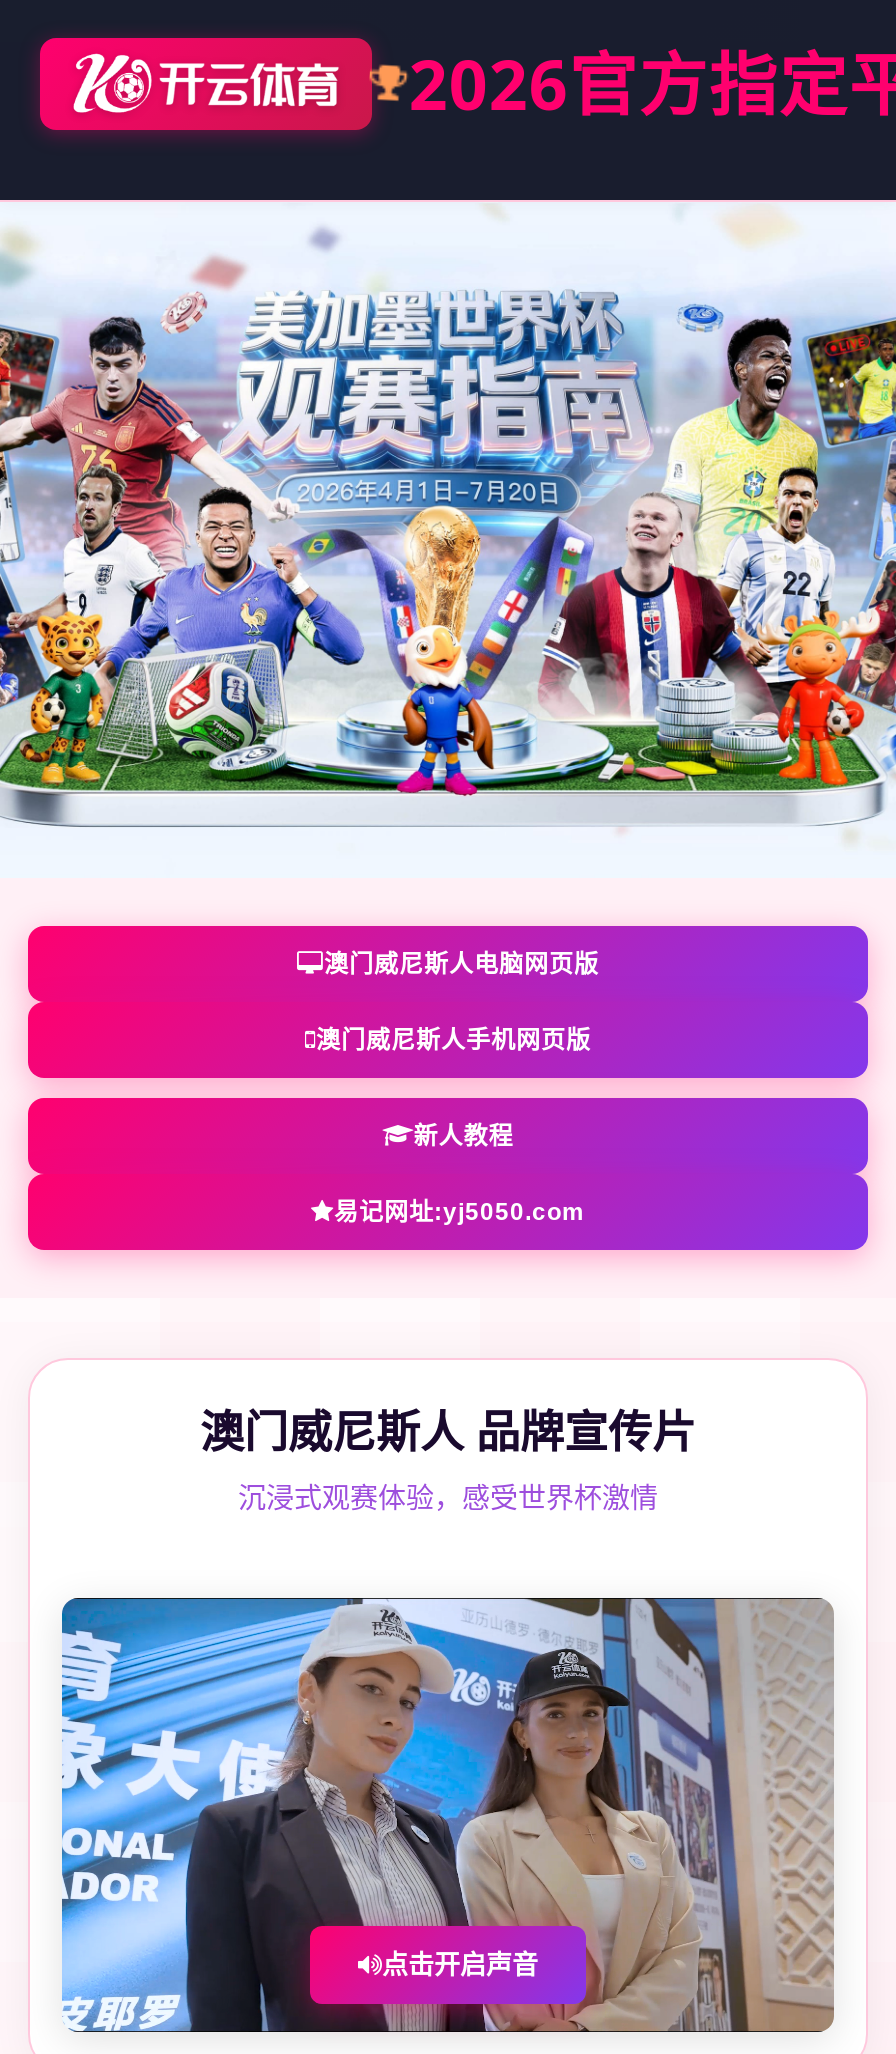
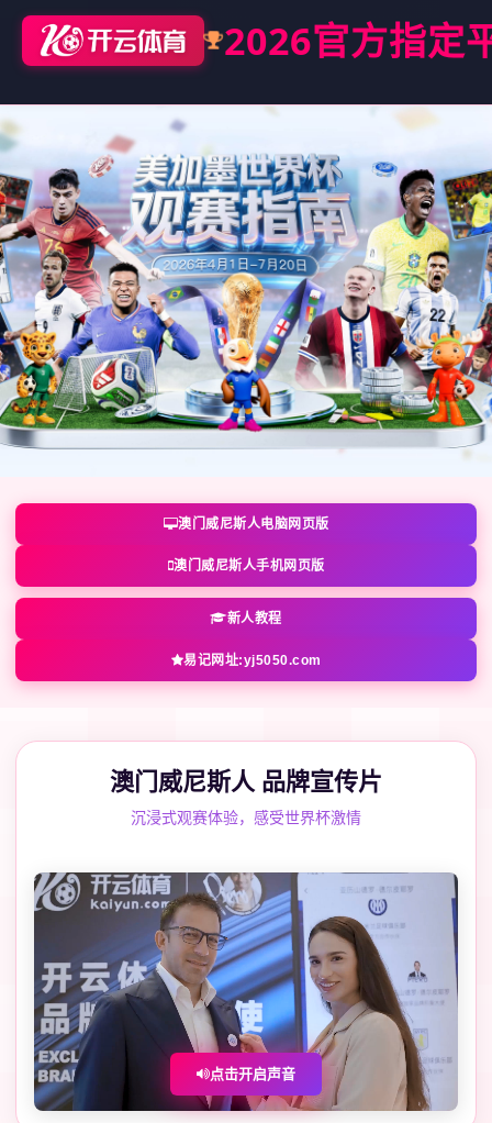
[60,1596,834,2034] [image] -> [33,872,458,1112] [image]

